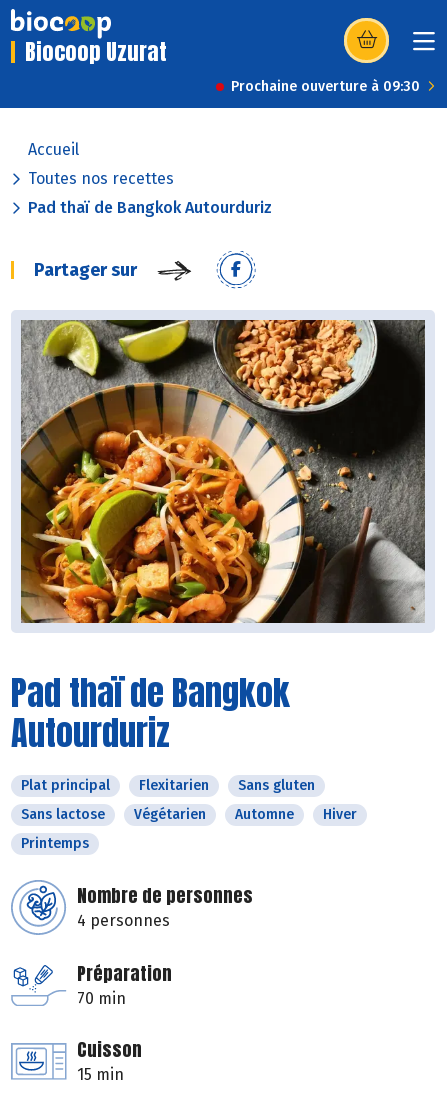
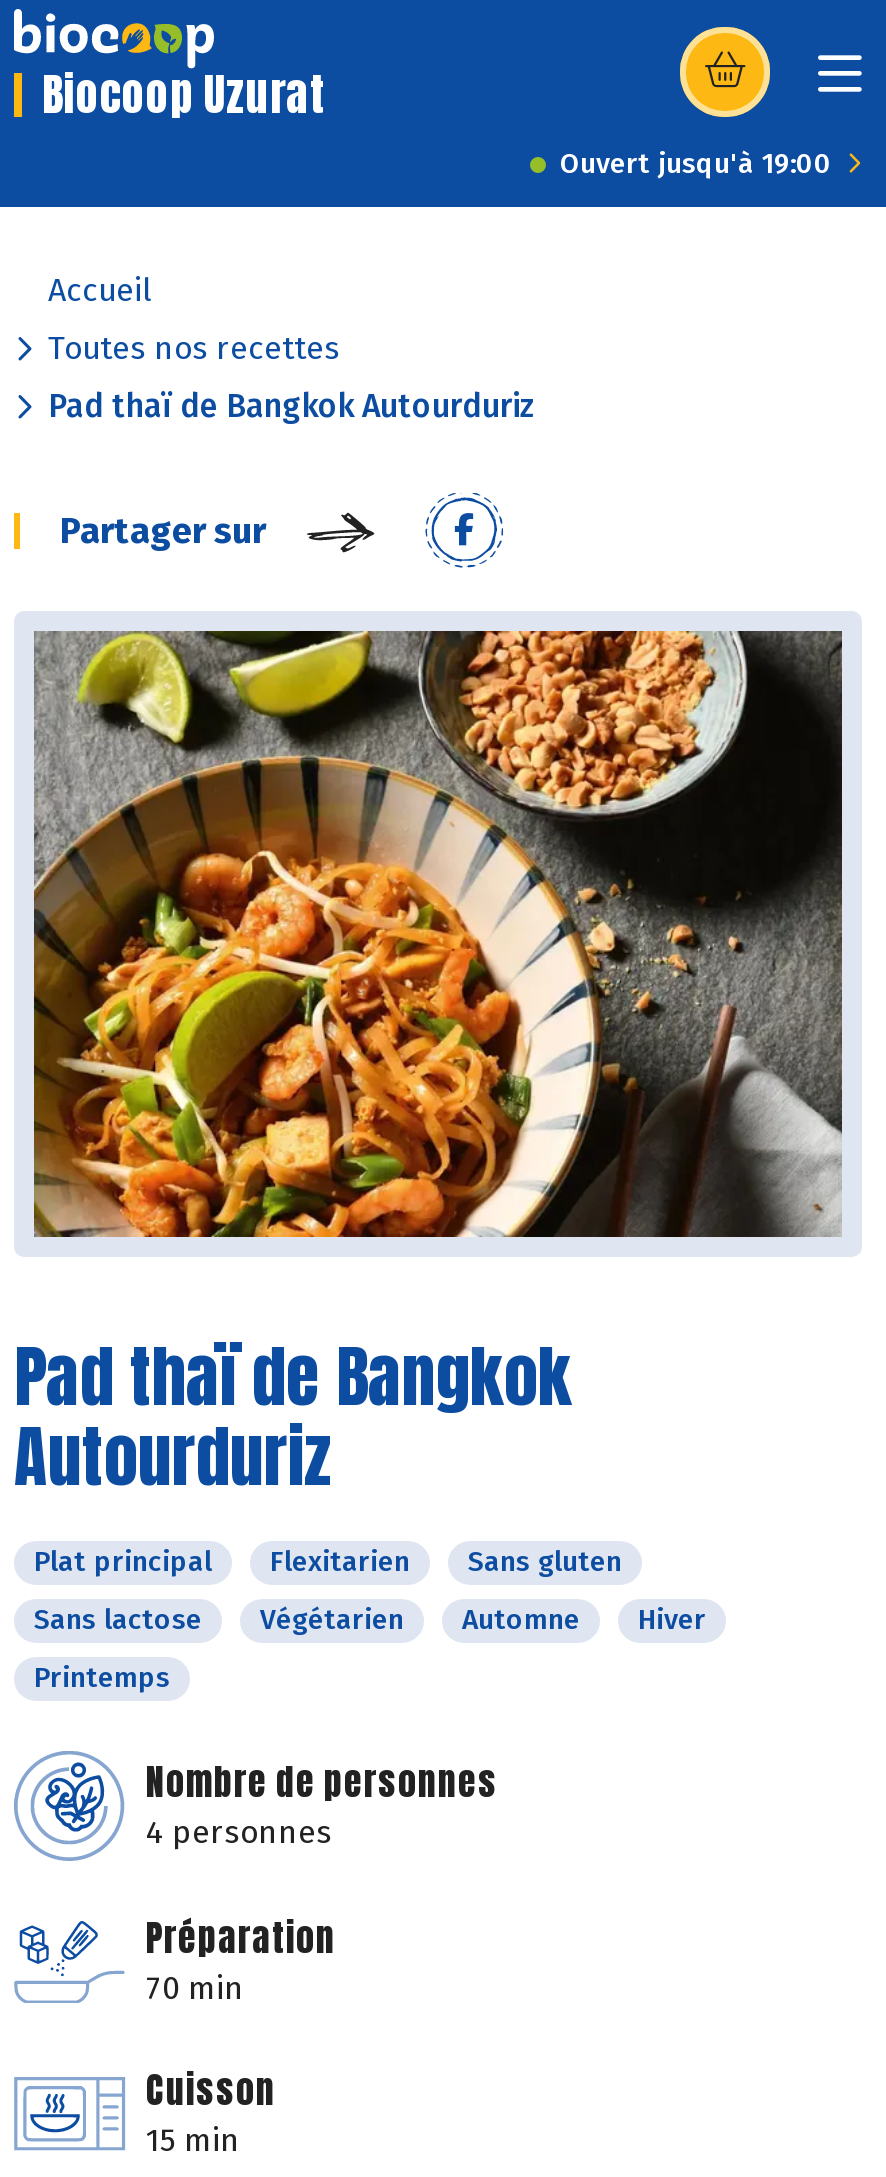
[231,78,420,95] Prochaine ouverture à 09:30 -> [560,147,832,181] Ouvert jusqu'à 19:00

